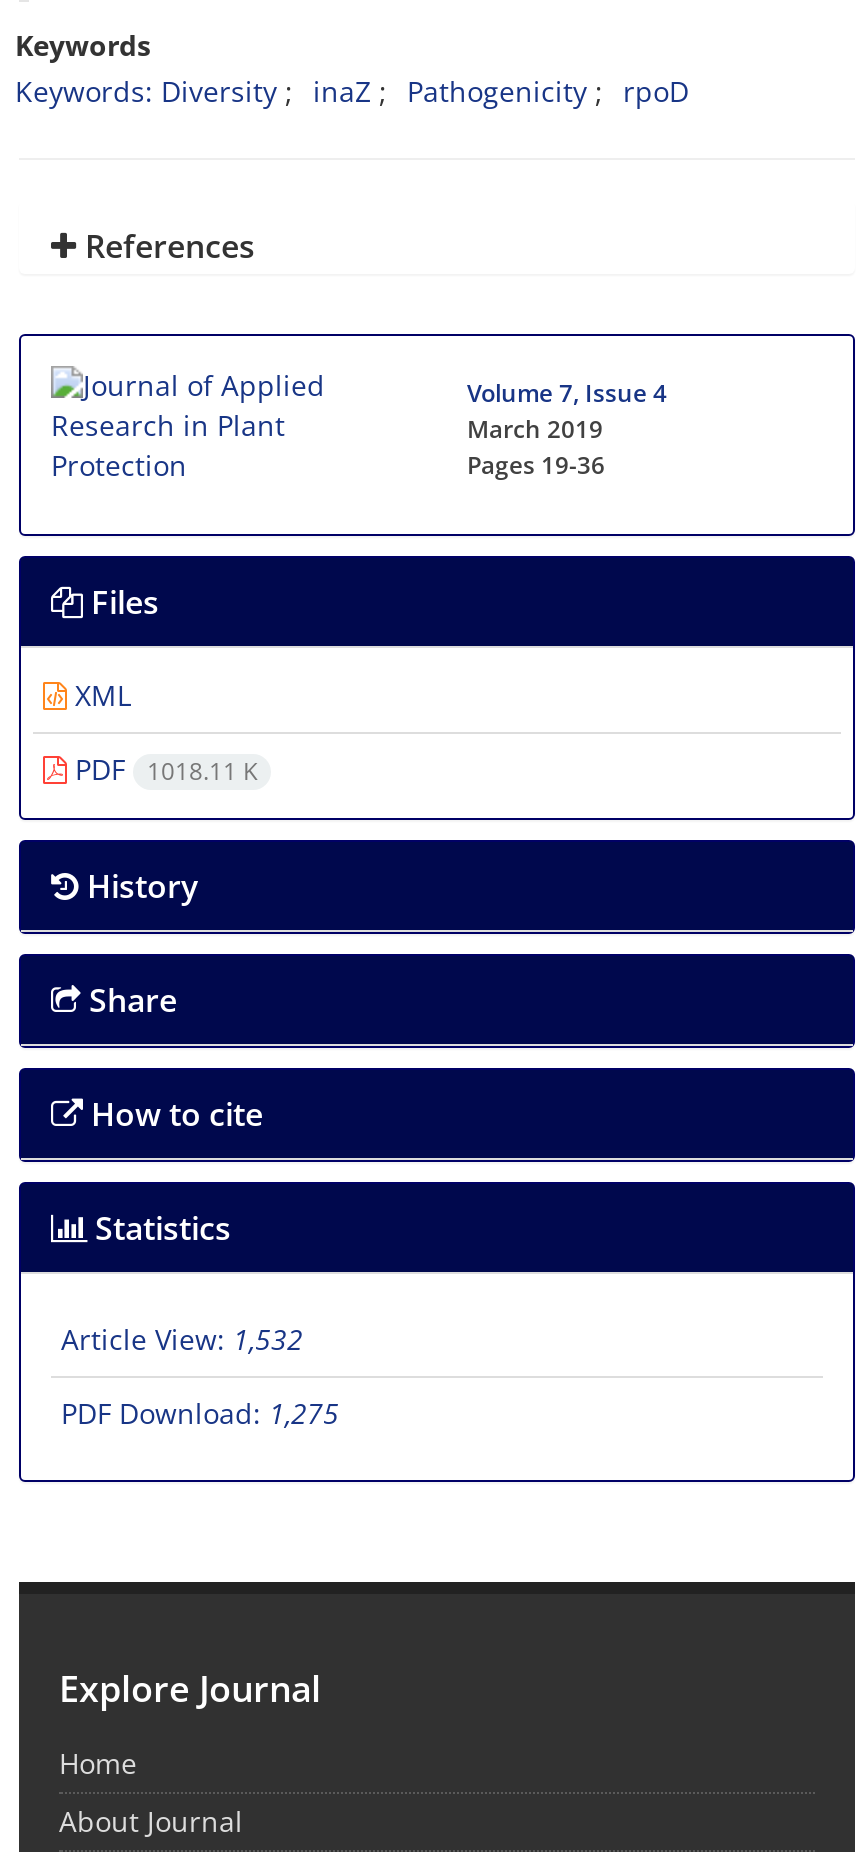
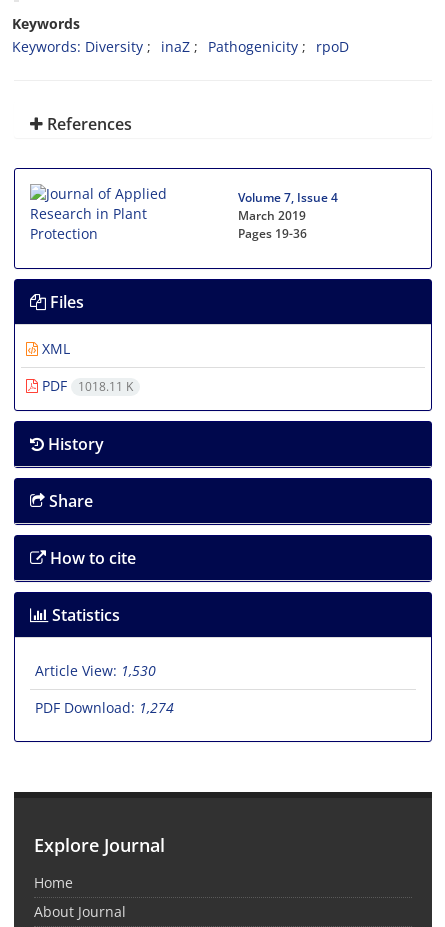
[61,1320,303,1358] Article View: 1,532 -> [35,661,156,680] Article View: 1,530
[61,1394,339,1432] PDF Download: 1,275 -> [35,698,174,717] PDF Download: 1,274

